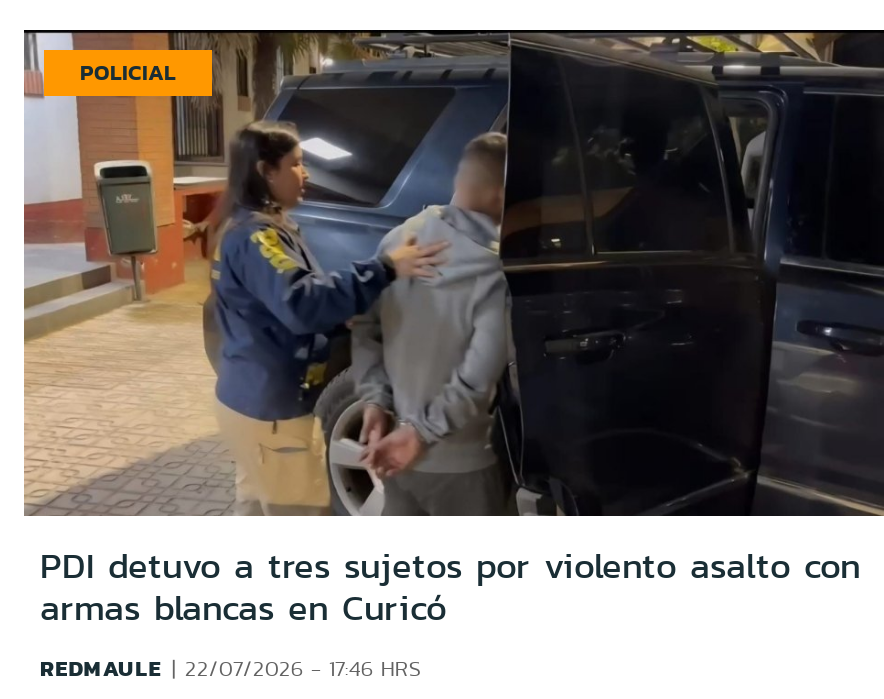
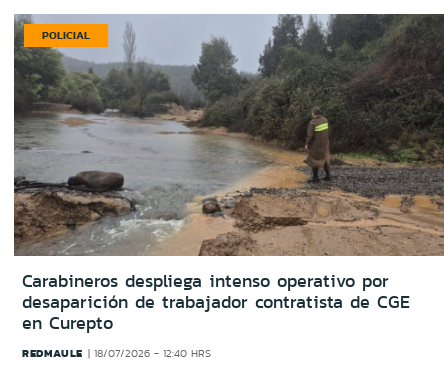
[24,28,878,634] [image] | PDI detuvo a tres sujetos por violento asalto con | armas blancas en Curicó -> [13,13,441,336] [image] | Carabineros despliega intenso operativo por | desaparición de trabajador contratista de CGE | en Curepto
[40,652,421,684] REDMAULE 22/07/2026 - 17:46 HRS -> [22,345,211,361] REDMAULE 18/07/2026 - 12:40 HRS

